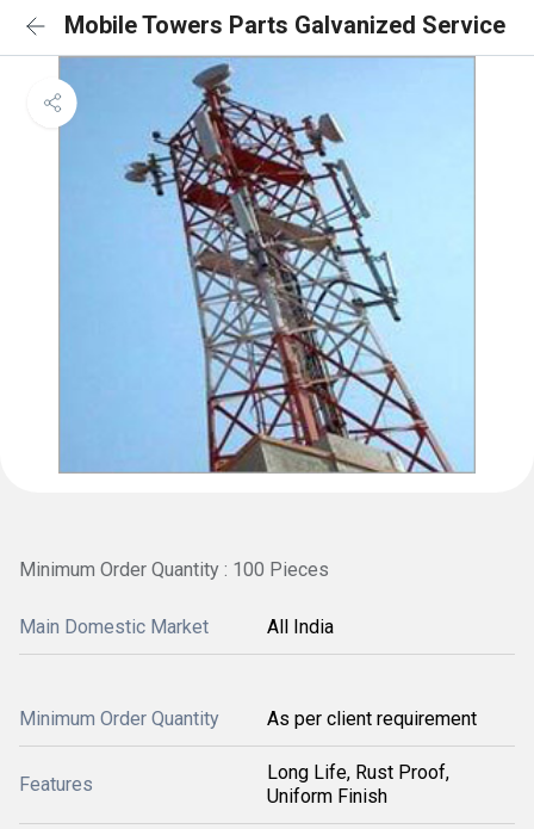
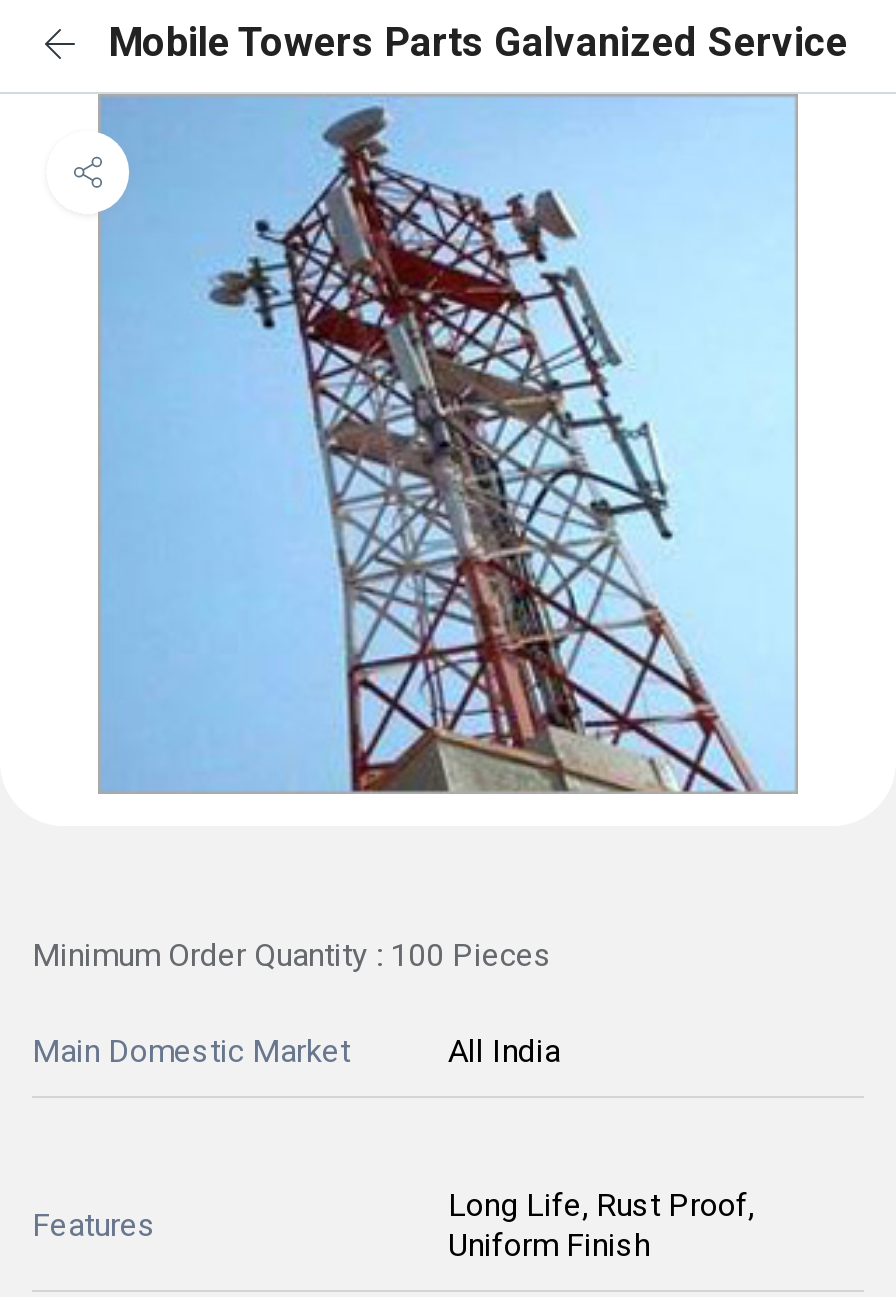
[19,707,477,730] Minimum Order Quantity | As per client requirement -> none

